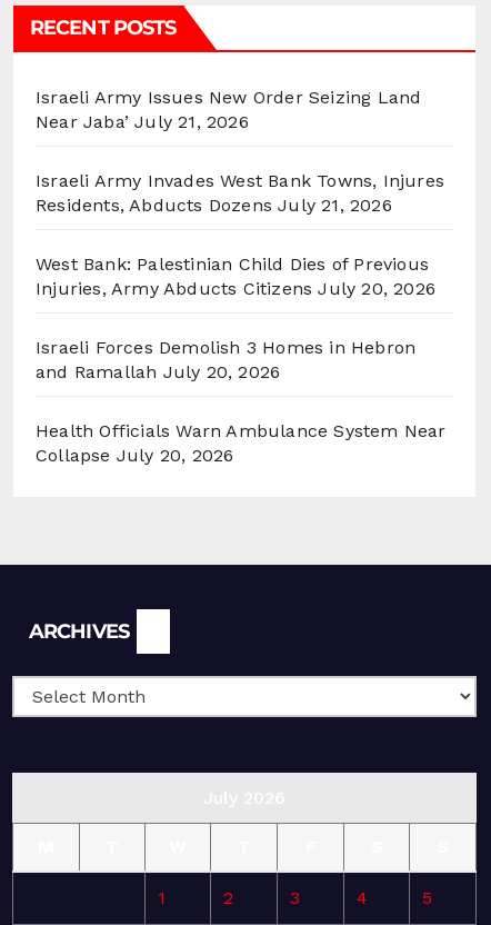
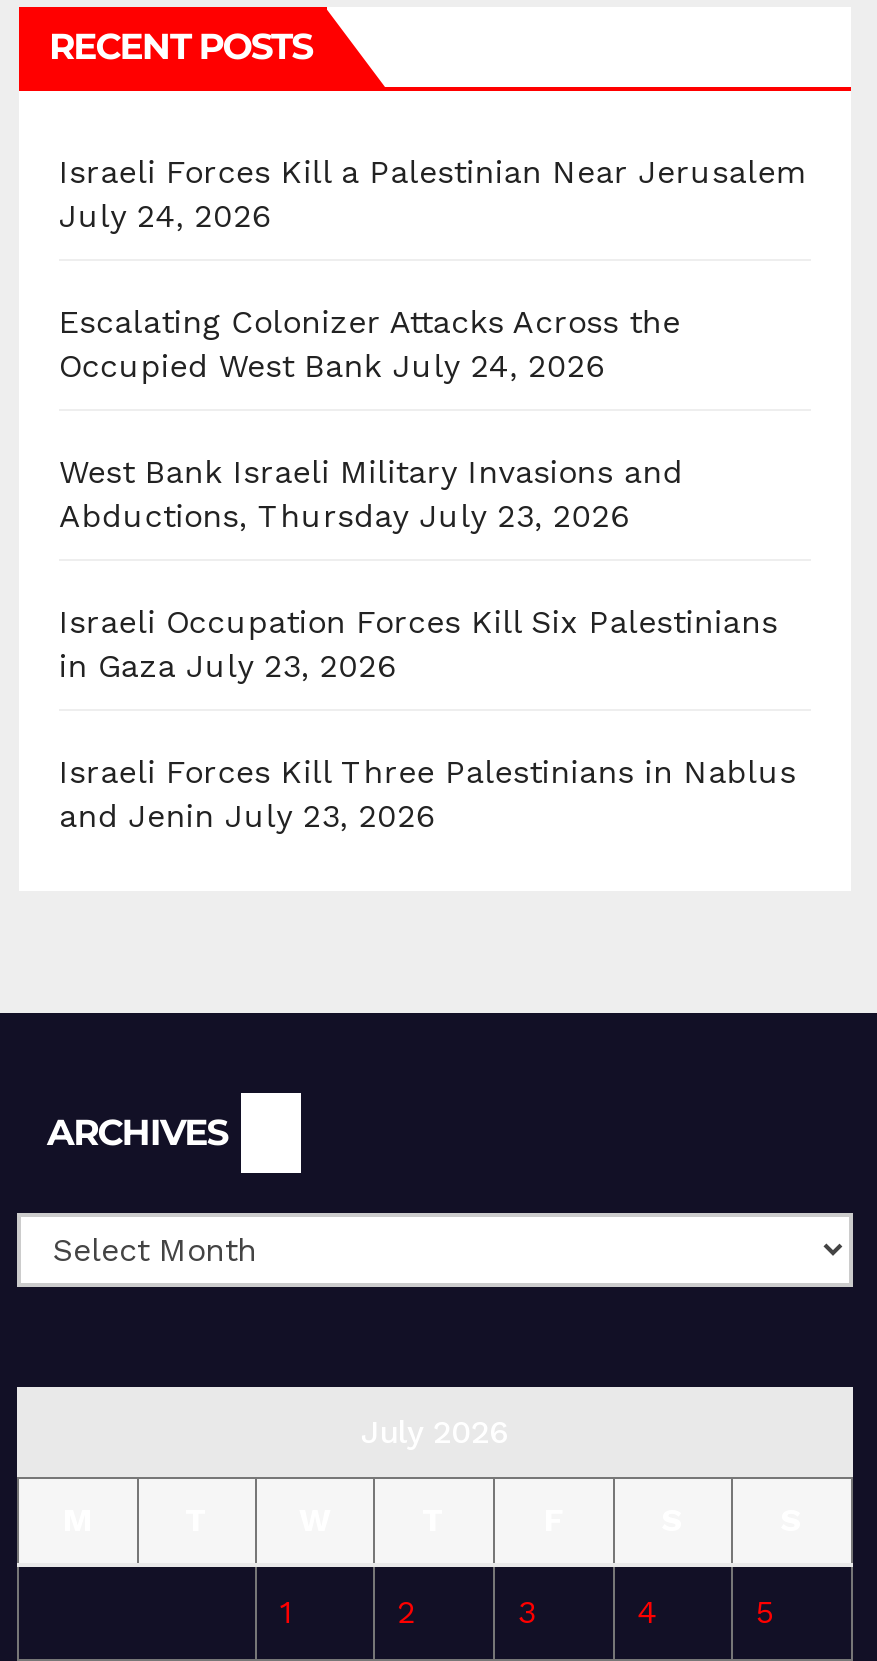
[36,87,421,133] Israeli Army Issues New Order Seizing Land | Near Jaba’ July 21, 2026 -> [59,153,808,235] Israeli Forces Kill a Palestinian Near Jerusalem | July 24, 2026
[36,170,444,216] Israeli Army Invades West Bank Towns, Injures | Residents, Abducts Dozens July 21, 2026 -> [59,303,681,385] Escalating Colonizer Attacks Across the | Occupied West Bank July 24, 2026
[36,254,435,299] West Bank: Palestinian Child Dies of Previous | Injuries, Army Abducts Citizens July 20, 2026 -> [59,453,683,535] West Bank Israeli Military Invasions and | Abductions, Thursday July 23, 2026
[36,337,416,383] Israeli Forces Demolish 3 Homes in Hebron | and Ramallah July 20, 2026 -> [59,603,778,685] Israeli Occupation Forces Kill Six Palestinians | in Gaza July 23, 2026
[36,420,446,466] Health Officials Warn Ambulance System Near | Collapse July 20, 2026 -> [59,753,796,835] Israeli Forces Kill Three Palestinians in Nablus | and Jenin July 23, 2026

